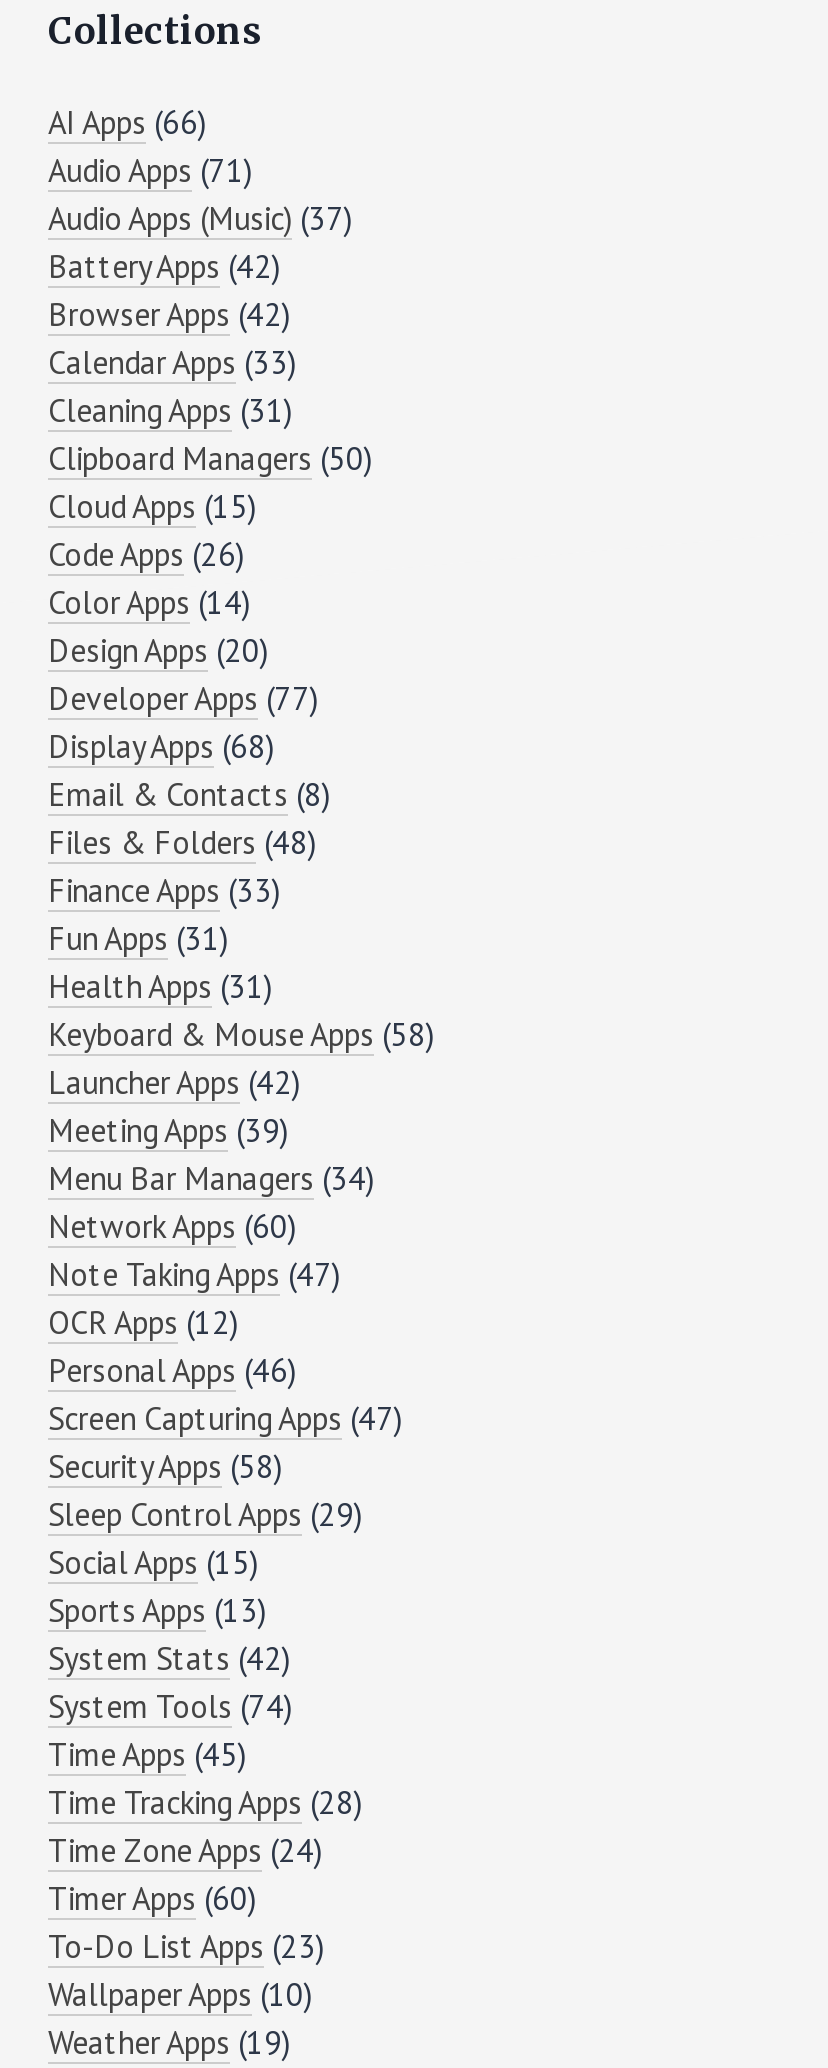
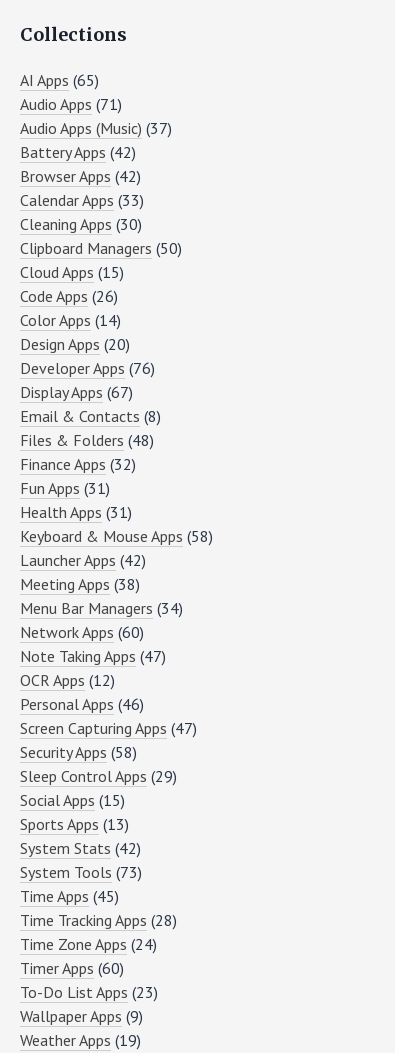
[48,103,206,143] AI Apps (66) -> [20,70,99,90] AI Apps (65)
[48,391,292,431] Cleaning Apps (31) -> [20,214,142,234] Cleaning Apps (30)
[48,679,318,719] Developer Apps (77) -> [20,358,155,378] Developer Apps (76)
[48,727,274,767] Display Apps (68) -> [20,382,133,402] Display Apps (67)
[48,871,280,911] Finance Apps (33) -> [20,454,136,474] Finance Apps (32)
[48,1111,288,1151] Meeting Apps (39) -> [20,574,140,594] Meeting Apps (38)
[48,1687,292,1727] System Tools (74) -> [20,862,142,882] System Tools (73)
[48,1975,312,2015] Wallpaper Apps (10) -> [20,1006,143,1026] Wallpaper Apps (9)

